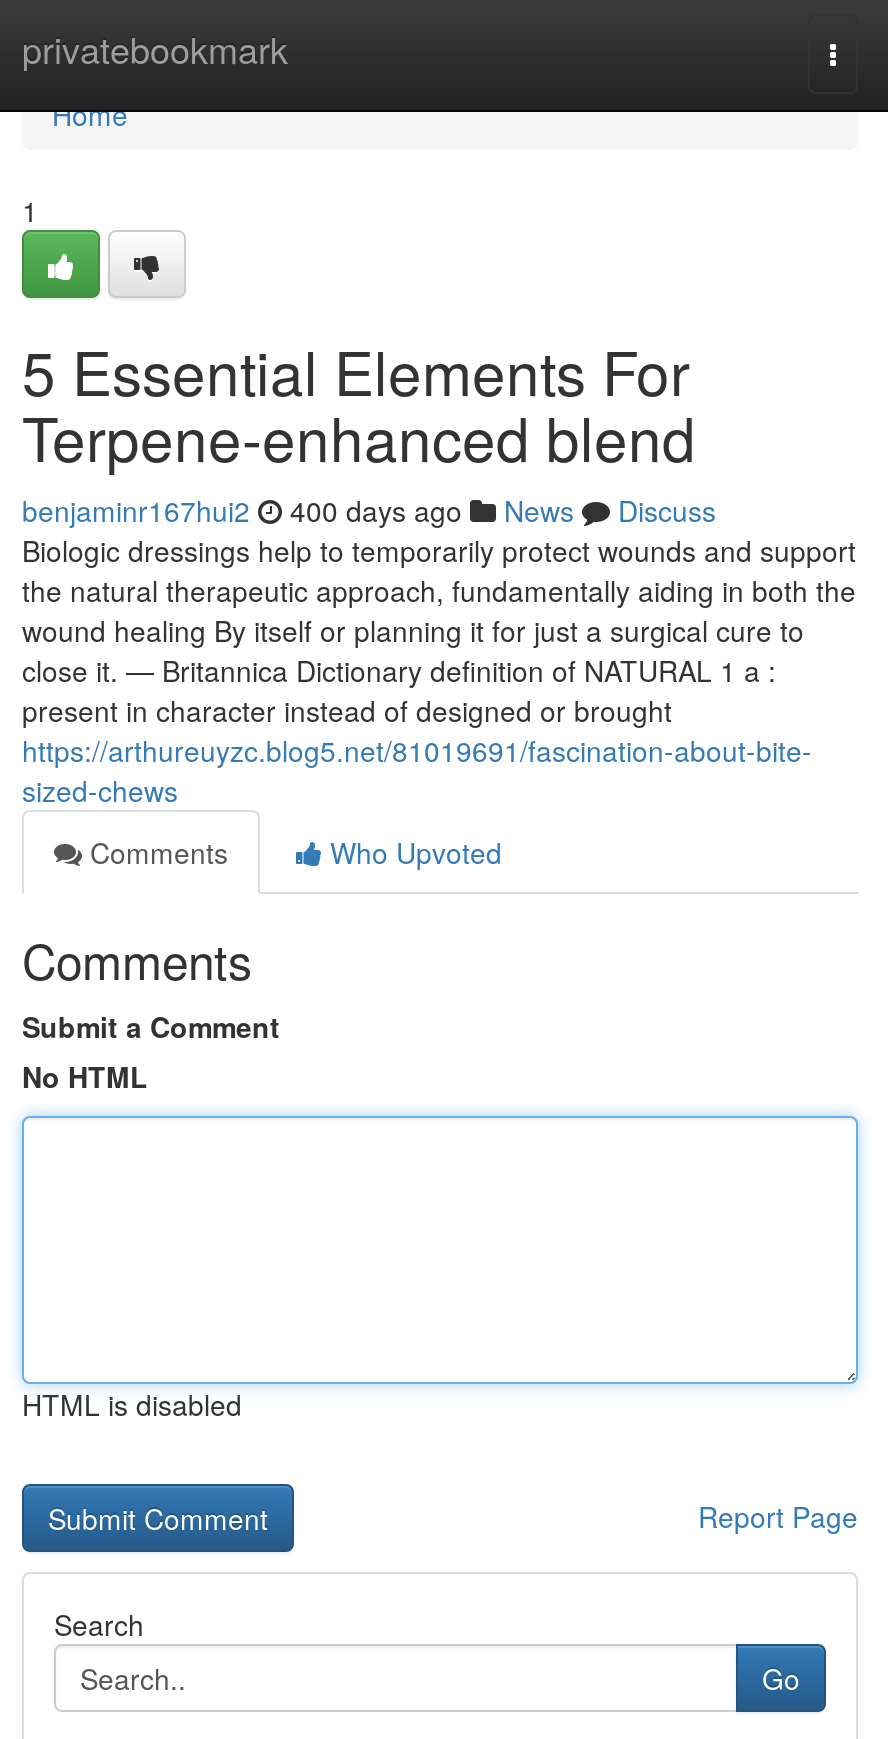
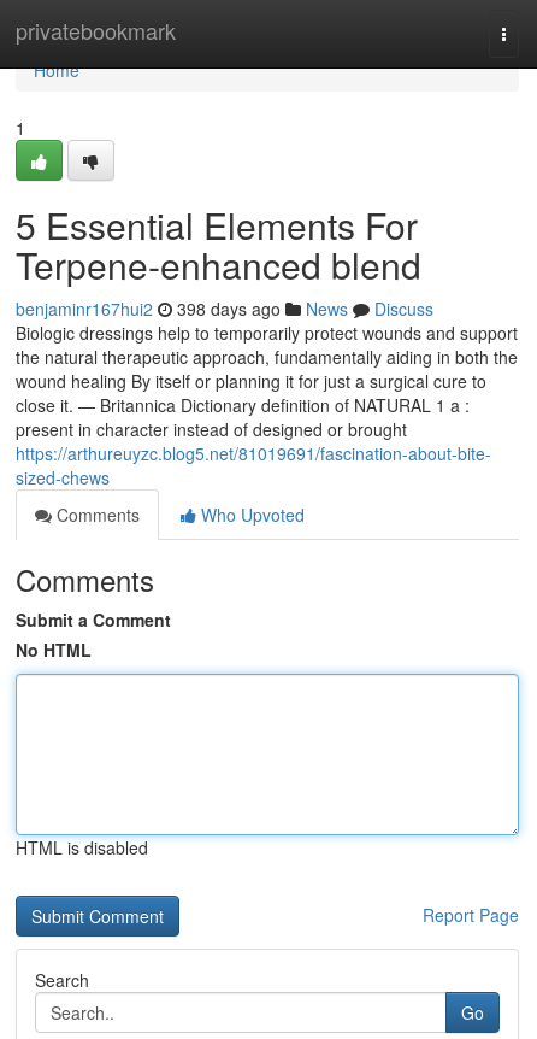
[22,490,716,530] benjaminr167hui2 400 days ago News Discuss -> [16,297,433,321] benjaminr167hui2 398 days ago News Discuss

